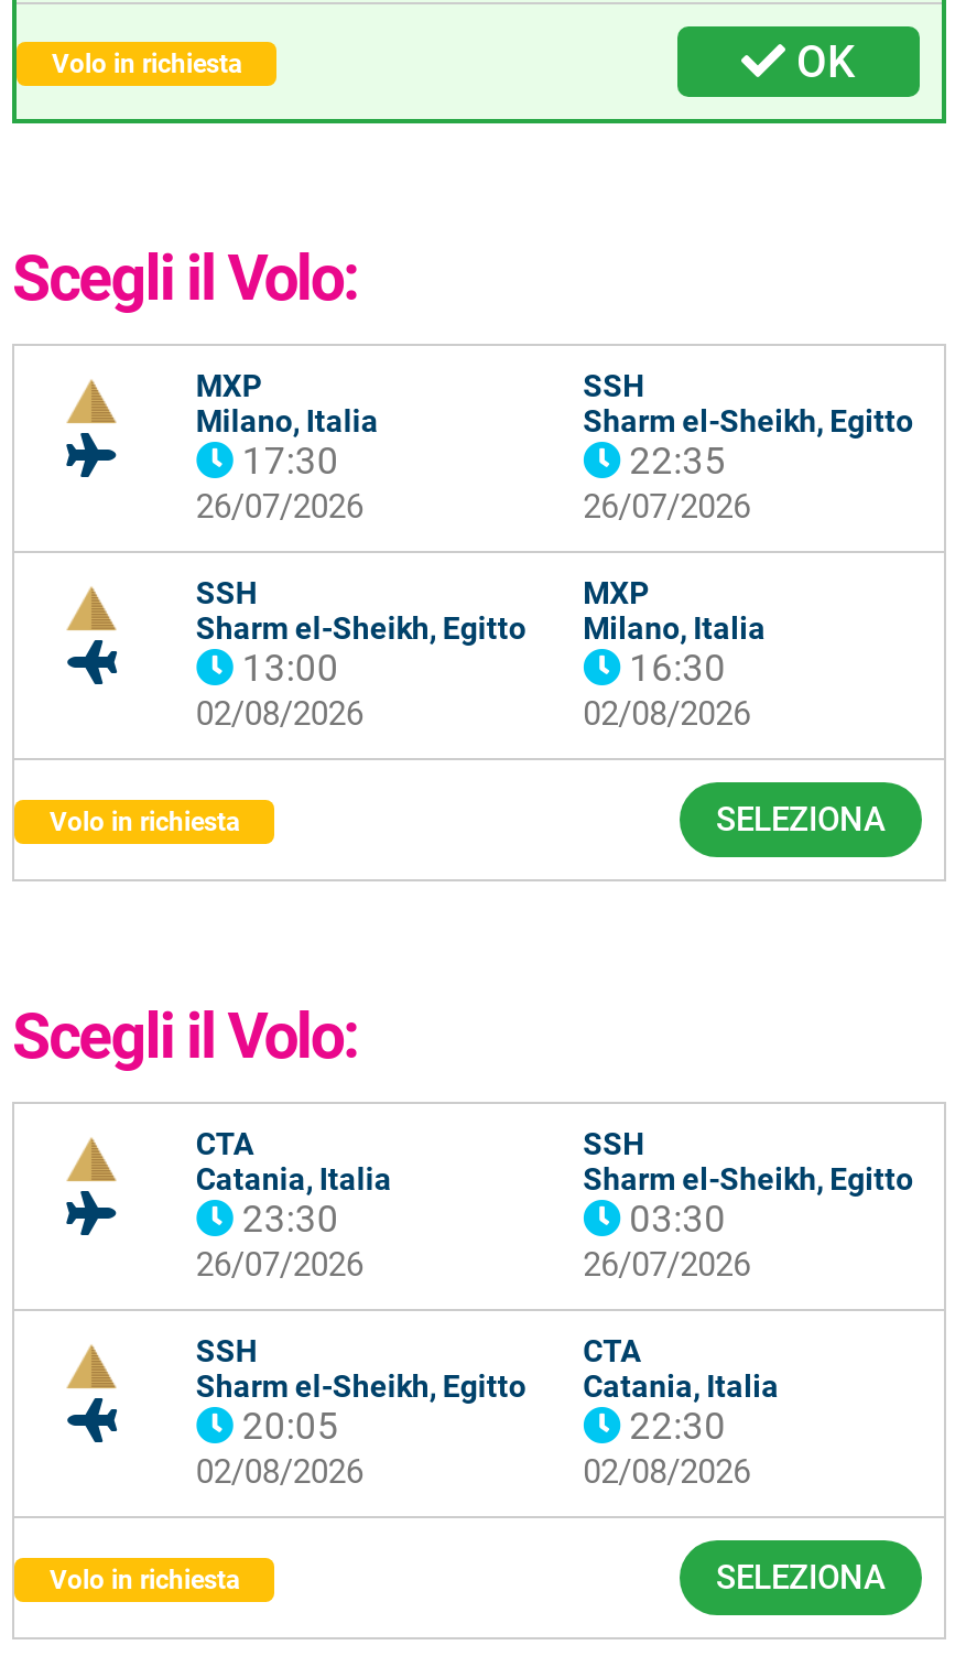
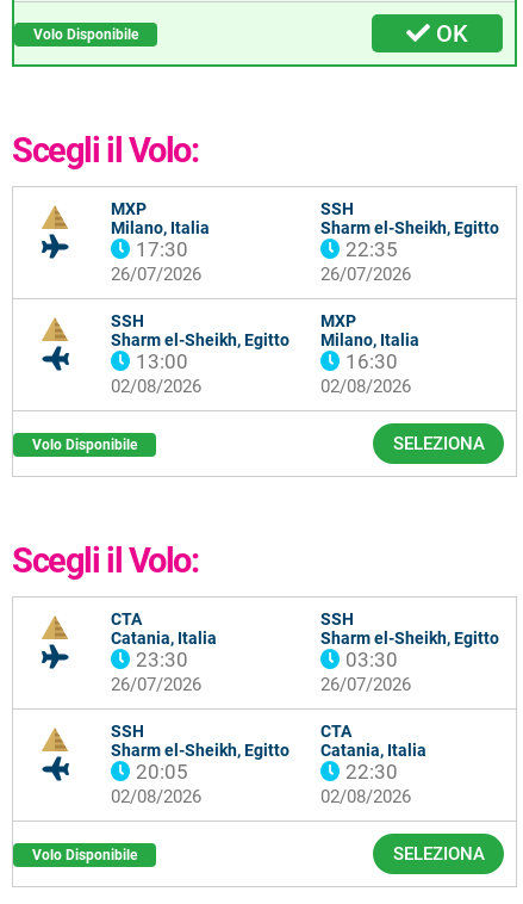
[52,47,241,78] Volo in richiesta -> [33,26,138,42] Volo Disponibile
[50,805,239,836] Volo in richiesta -> [32,436,137,453] Volo Disponibile
[50,1564,239,1595] Volo in richiesta -> [32,846,137,863] Volo Disponibile

